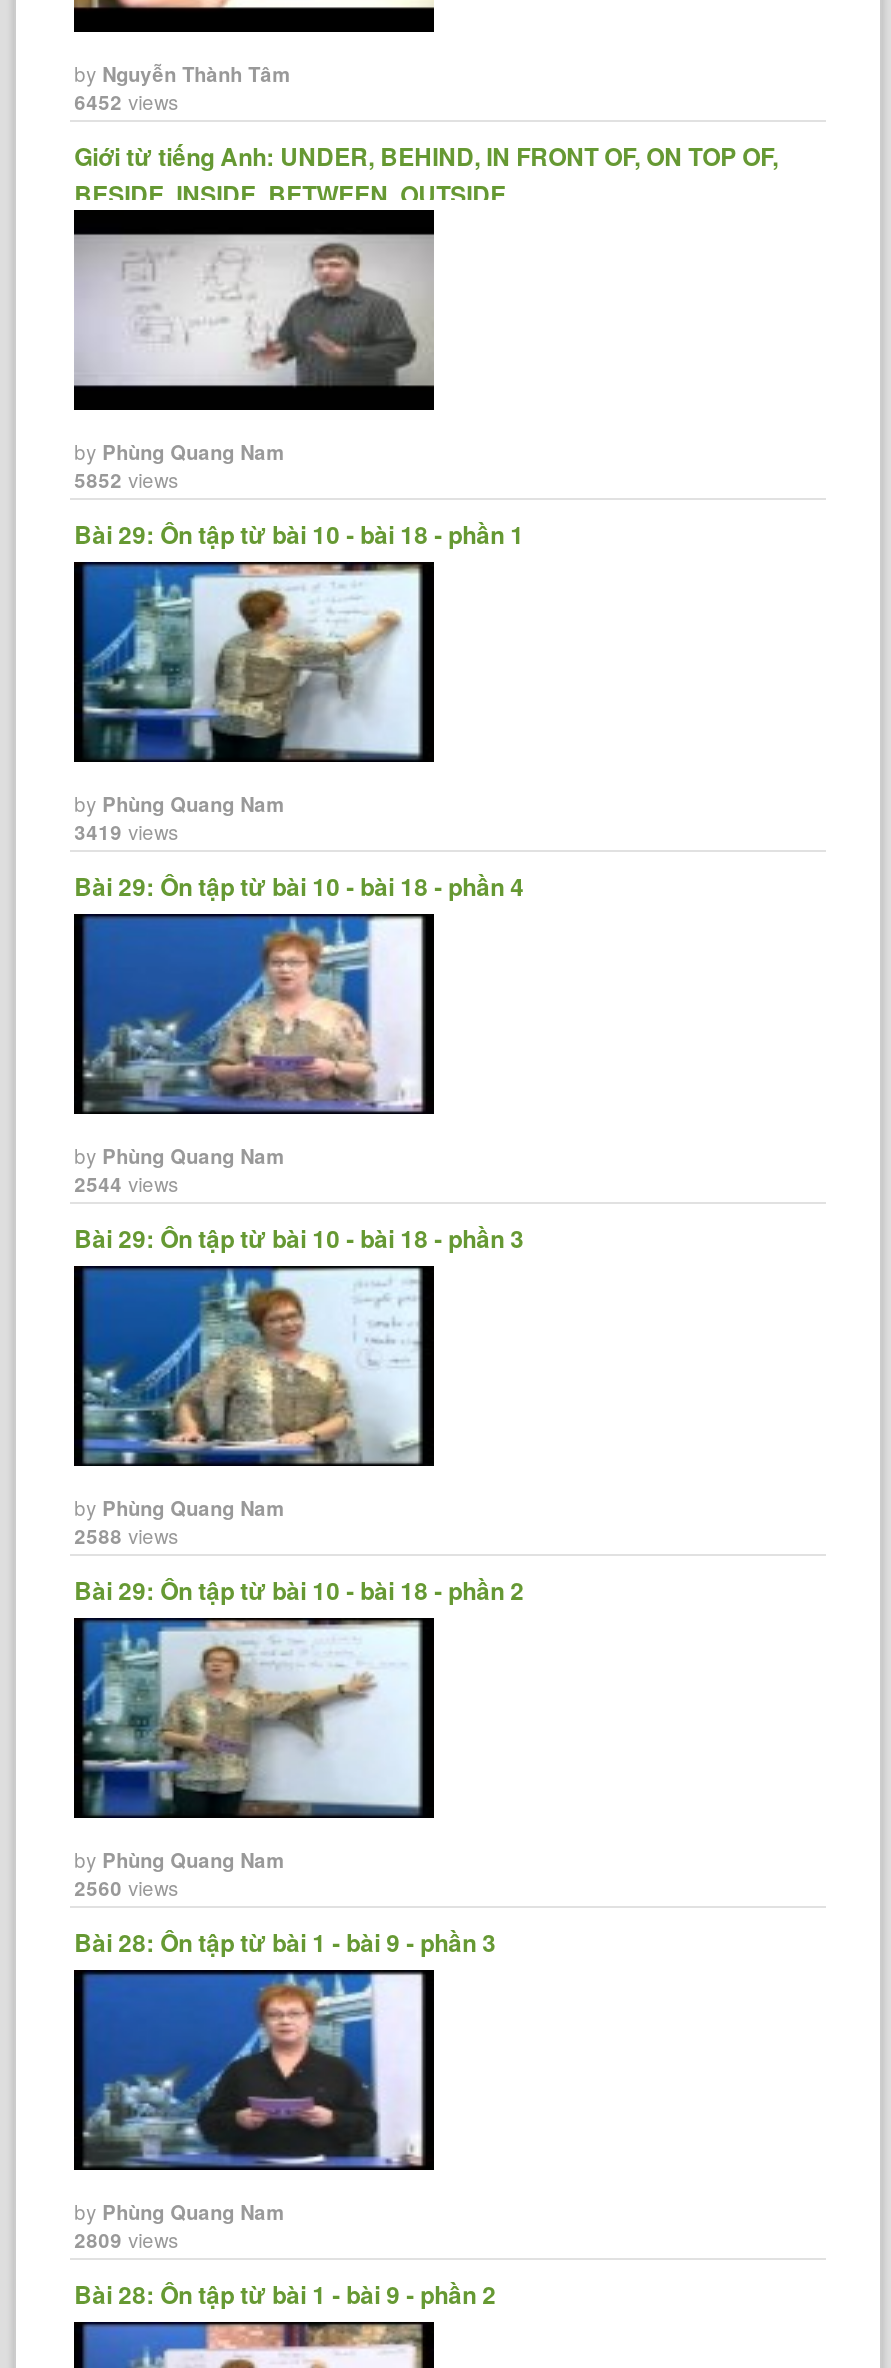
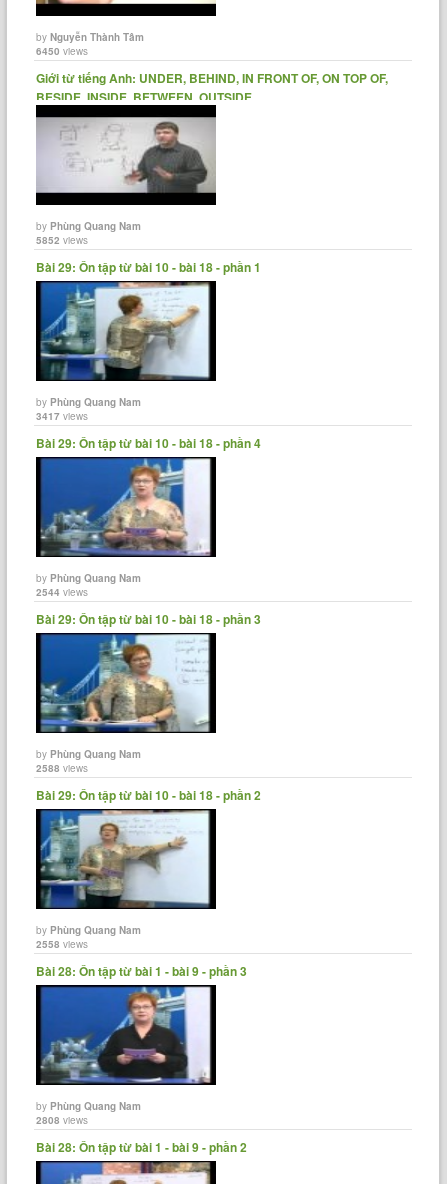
[74,87,178,115] 6452views -> [36,43,88,57] 6450views
[74,817,178,845] 3419 views -> [36,408,88,422] 3417 views
[74,1873,178,1901] 2560 views -> [36,936,88,950] 2558 views
[74,2225,178,2253] 2809 views -> [36,1112,88,1126] 2808 views

